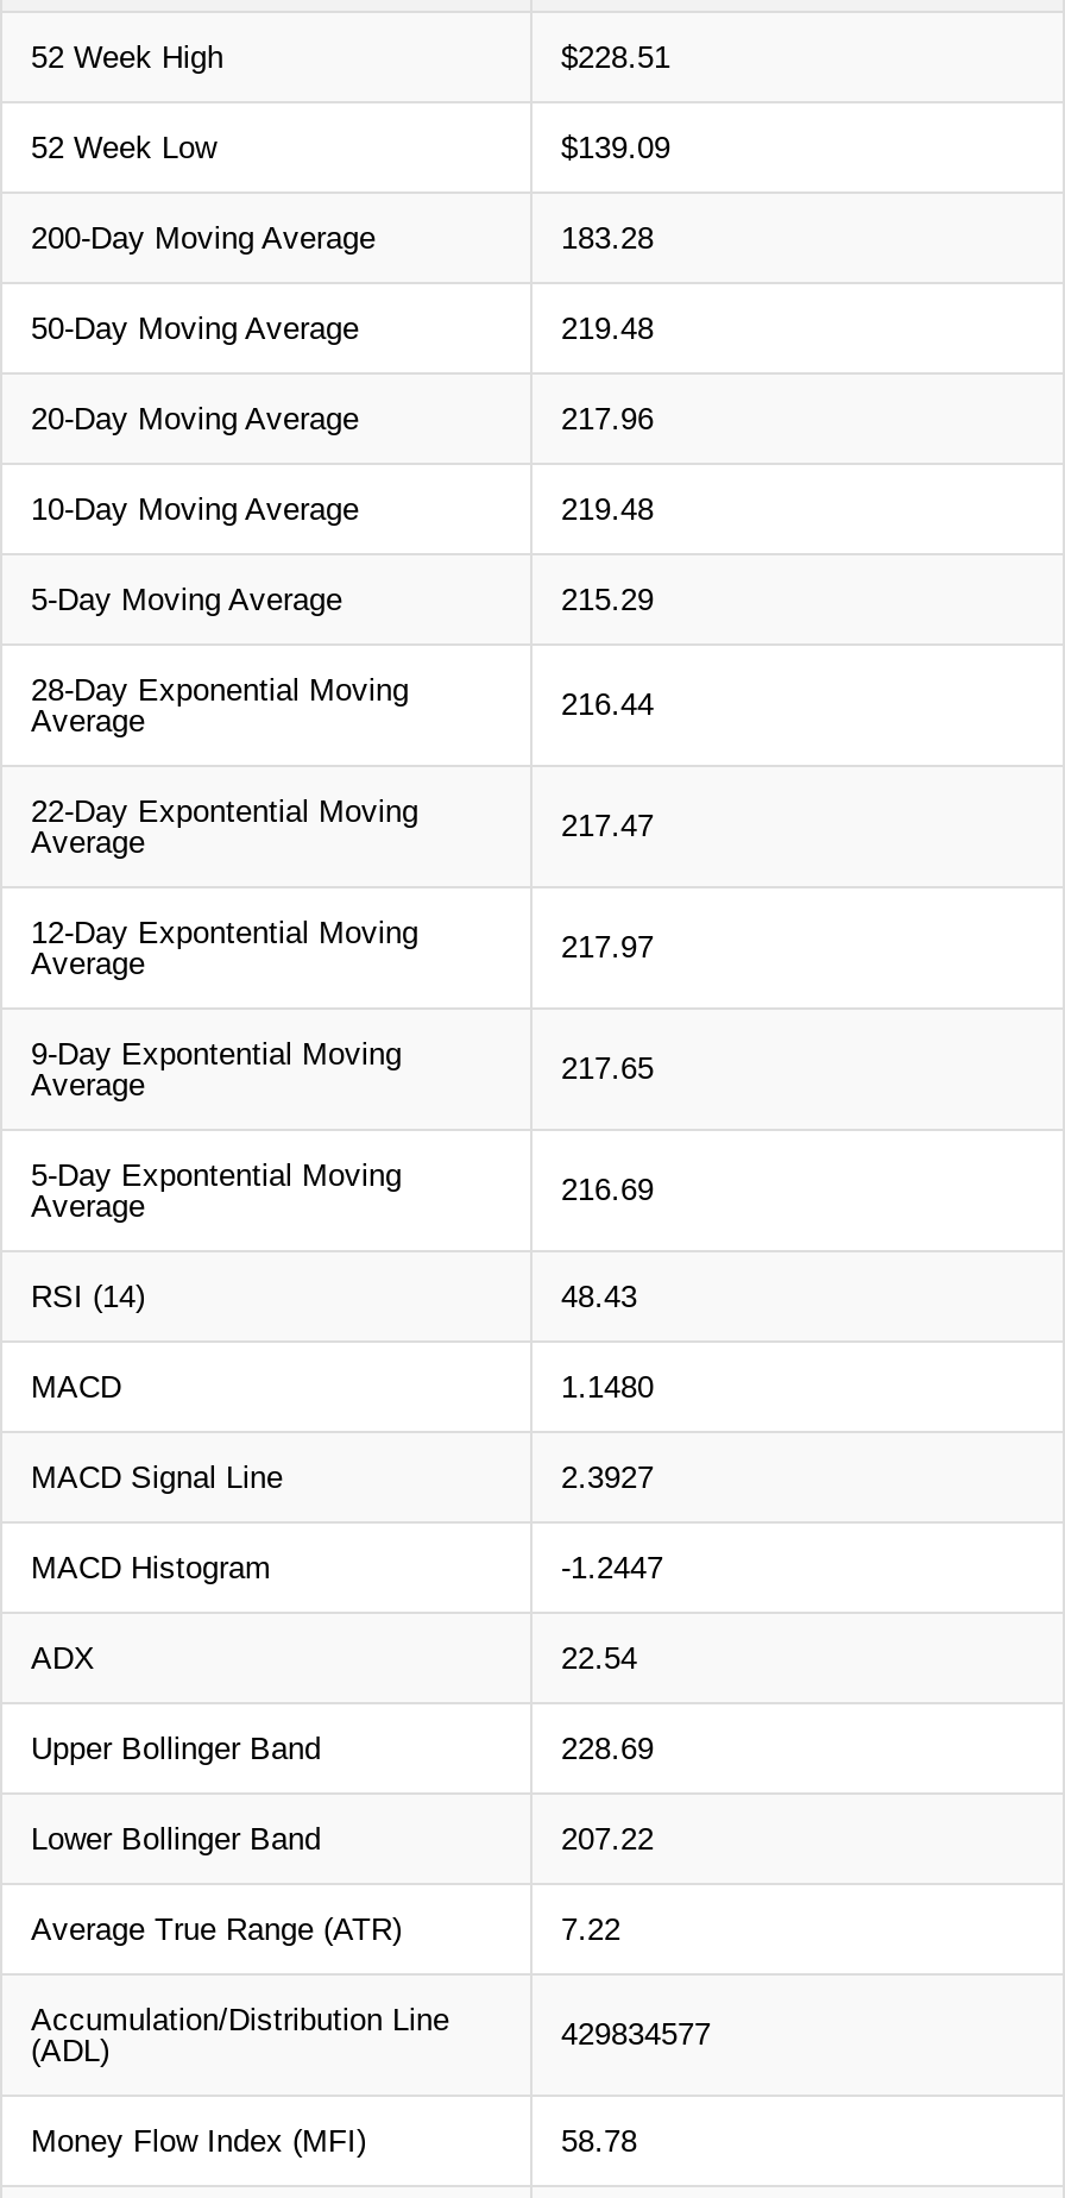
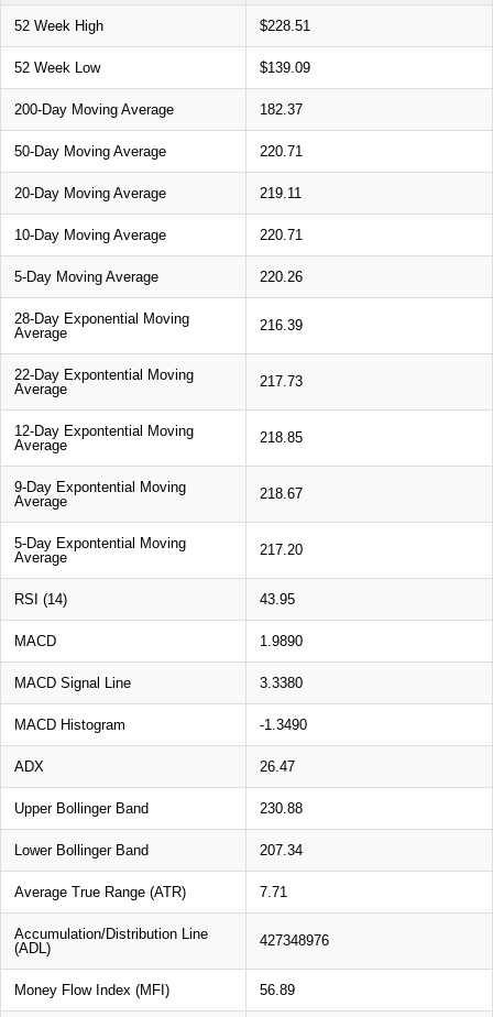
[561,219,654,255] 183.28 -> [260,101,303,118] 182.37
[561,309,654,345] 219.48 -> [260,143,303,160] 220.71
[561,400,654,435] 217.96 -> [260,185,302,201] 219.11
[561,490,654,526] 219.48 -> [260,227,303,243] 220.71
[561,580,654,616] 215.29 -> [260,269,303,285] 220.26
[561,685,654,721] 216.44 -> [260,317,303,333] 216.39
[561,806,654,842] 217.47 -> [260,373,303,390] 217.73
[561,928,654,963] 217.97 -> [260,429,303,446] 218.85
[561,1049,654,1085] 217.65 -> [260,485,303,502] 218.67
[561,1170,654,1206] 216.69 -> [260,542,303,558] 217.20
[561,1277,637,1313] 48.43 -> [260,591,295,608] 43.95
[561,1368,654,1403] 1.1480 -> [260,633,303,649] 1.9890
[561,1458,654,1494] 2.3927 -> [260,675,303,691] 3.3380
[561,1549,663,1584] -1.2447 -> [260,717,307,733] -1.3490
[561,1639,637,1675] 22.54 -> [260,758,295,775] 26.47
[561,1729,654,1765] 228.69 -> [260,800,303,817] 230.88
[561,1820,654,1855] 207.22 -> [260,842,303,859] 207.34
[561,1910,620,1946] 7.22 -> [260,884,287,900] 7.71
[561,2015,711,2051] 429834577 -> [260,932,329,949] 427348976
[561,2122,637,2158] 58.78 -> [260,982,295,998] 56.89

